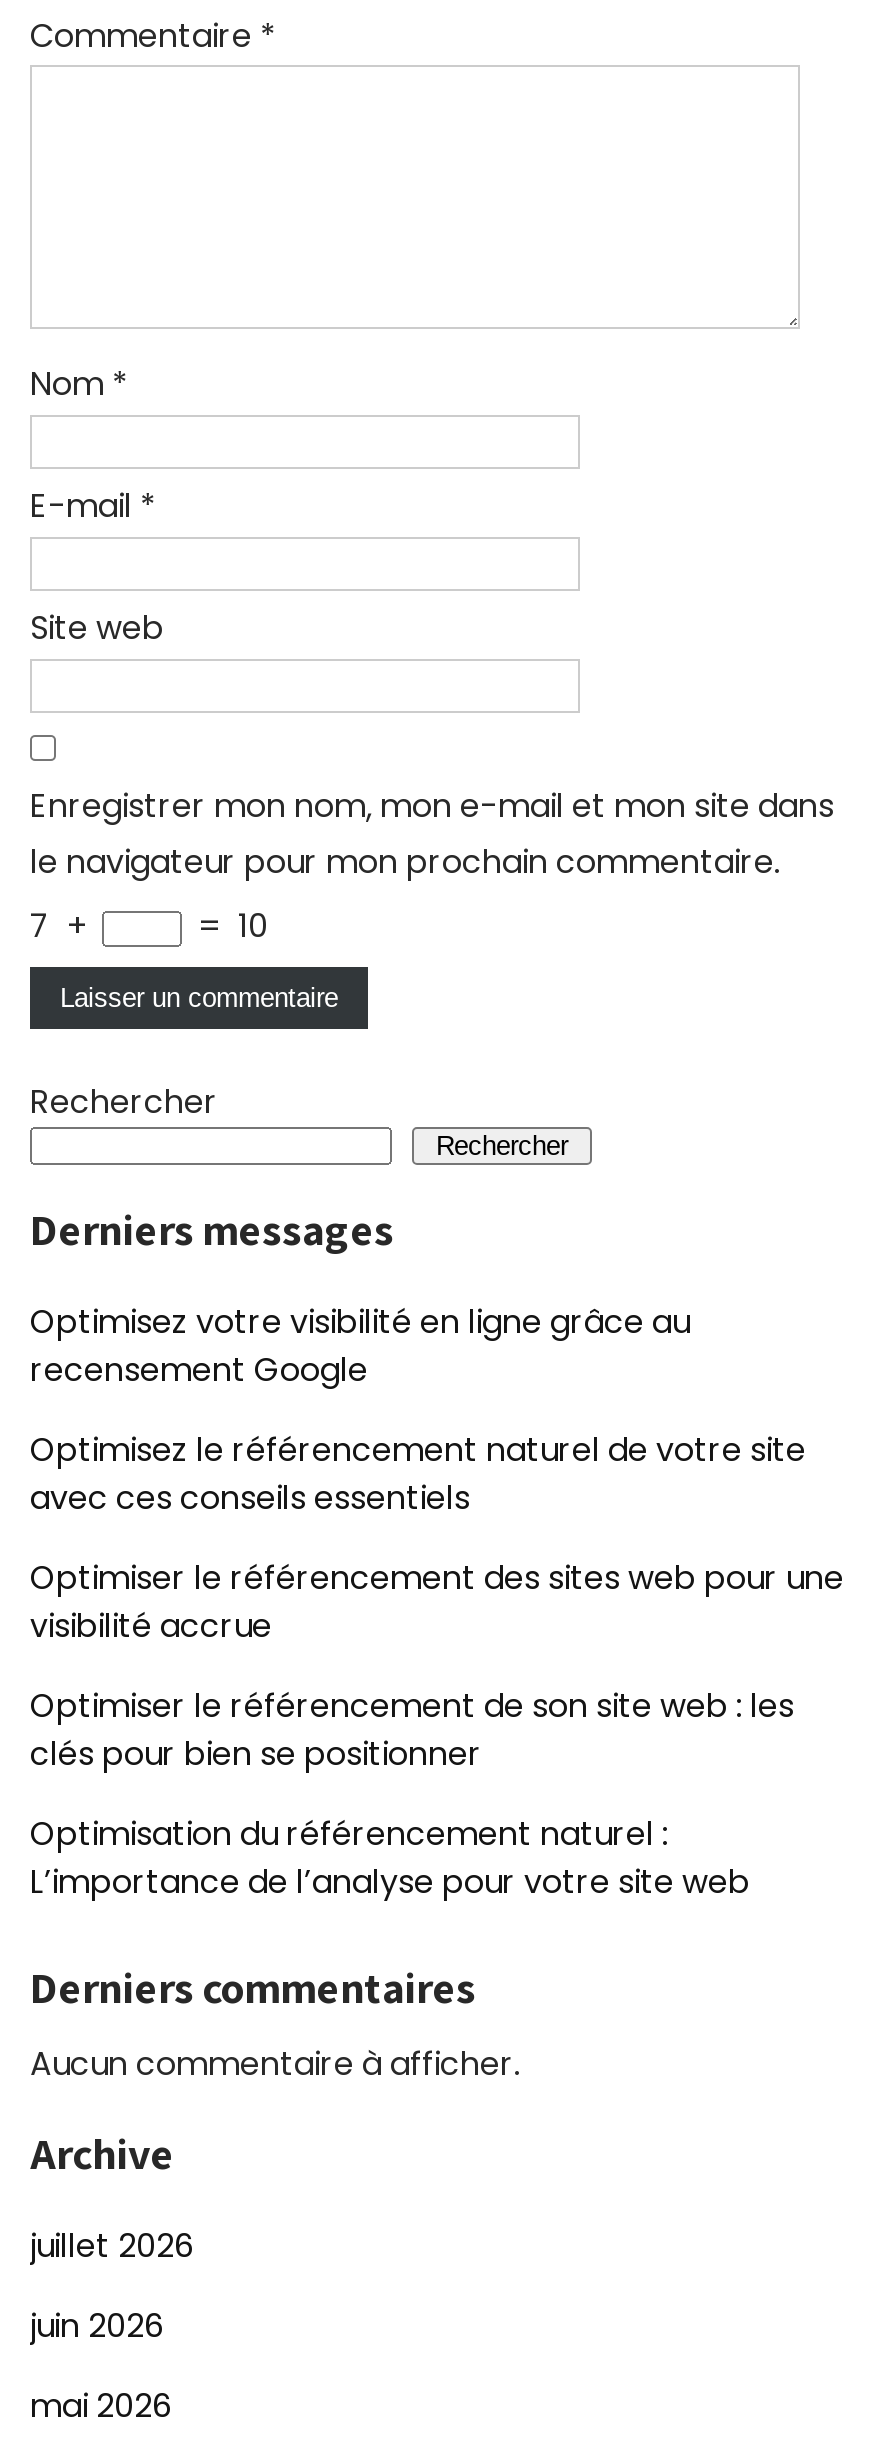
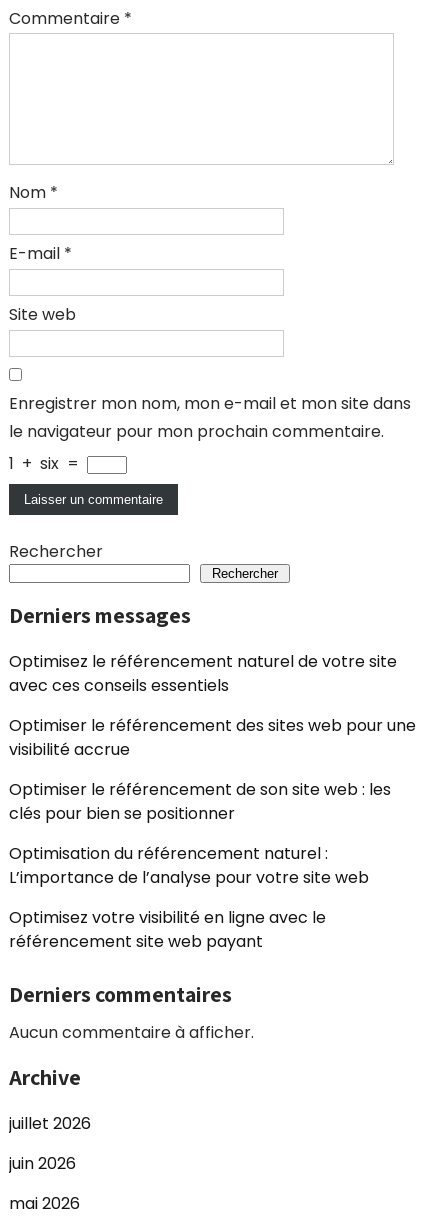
[30,903,268,949] 7 + | = 10 -> [9,452,83,475] 1 + six =
[30,1299,690,1393] Optimisez votre visibilité en ligne grâce au | recensement Google -> none
moved [30,1427,844,1905] -> [9,650,416,889]: Optimisez le référencement naturel de votre site | avec ces conseils essentiels | Optimiser le référencement des sites web pour une | visibilité accrue | Optimiser le référencement de son site web : les | clés pour bien se positionner | Optimisation du référencement naturel : | L’importance de l’analyse pour votre site web
none -> [9,906,326,953] Optimisez votre visibilité en ligne avec le | référencement site web payant

